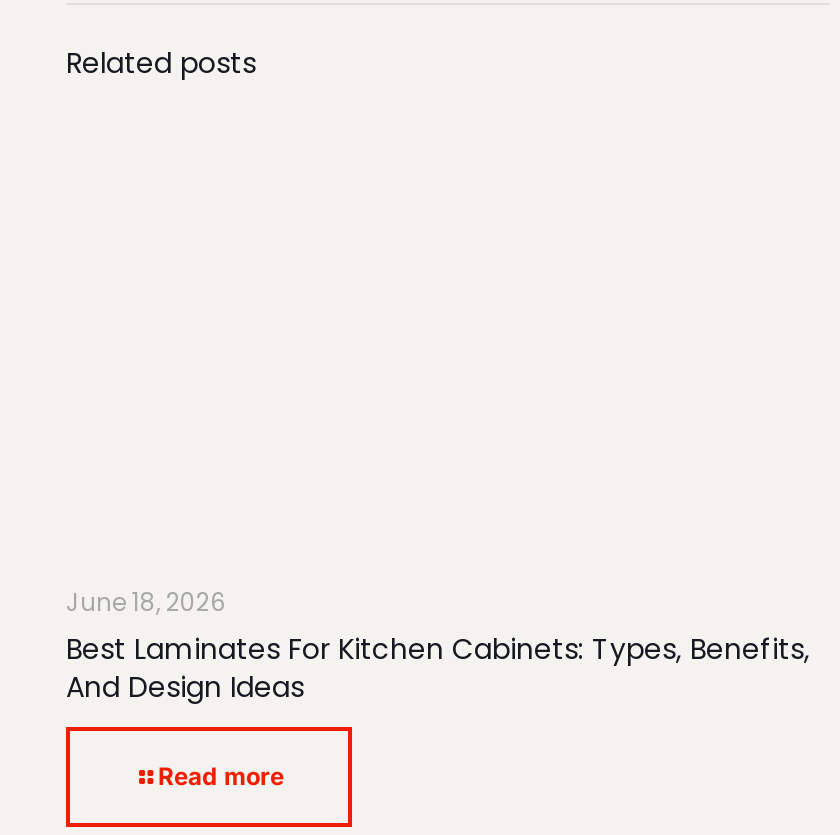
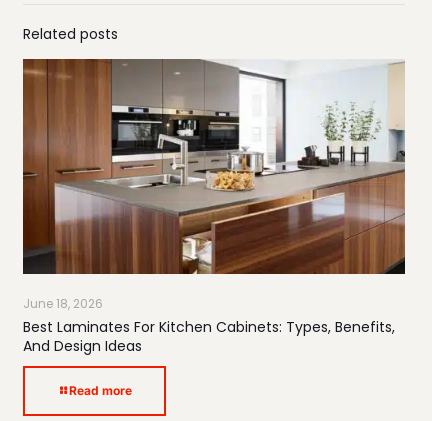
none -> [22,58,406,275] [image]

